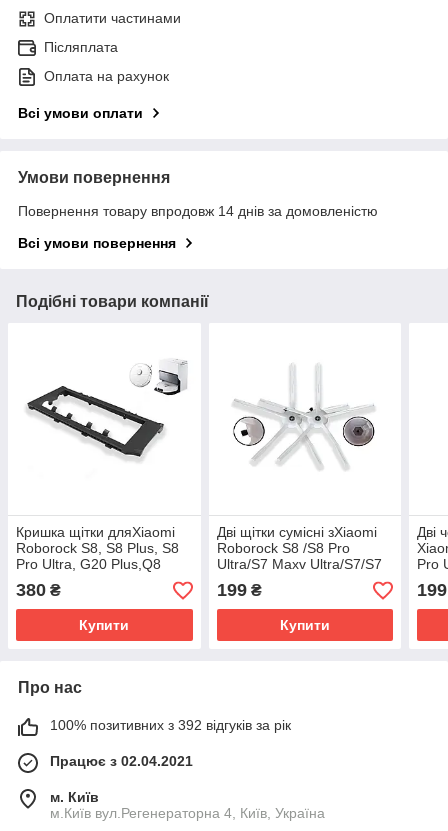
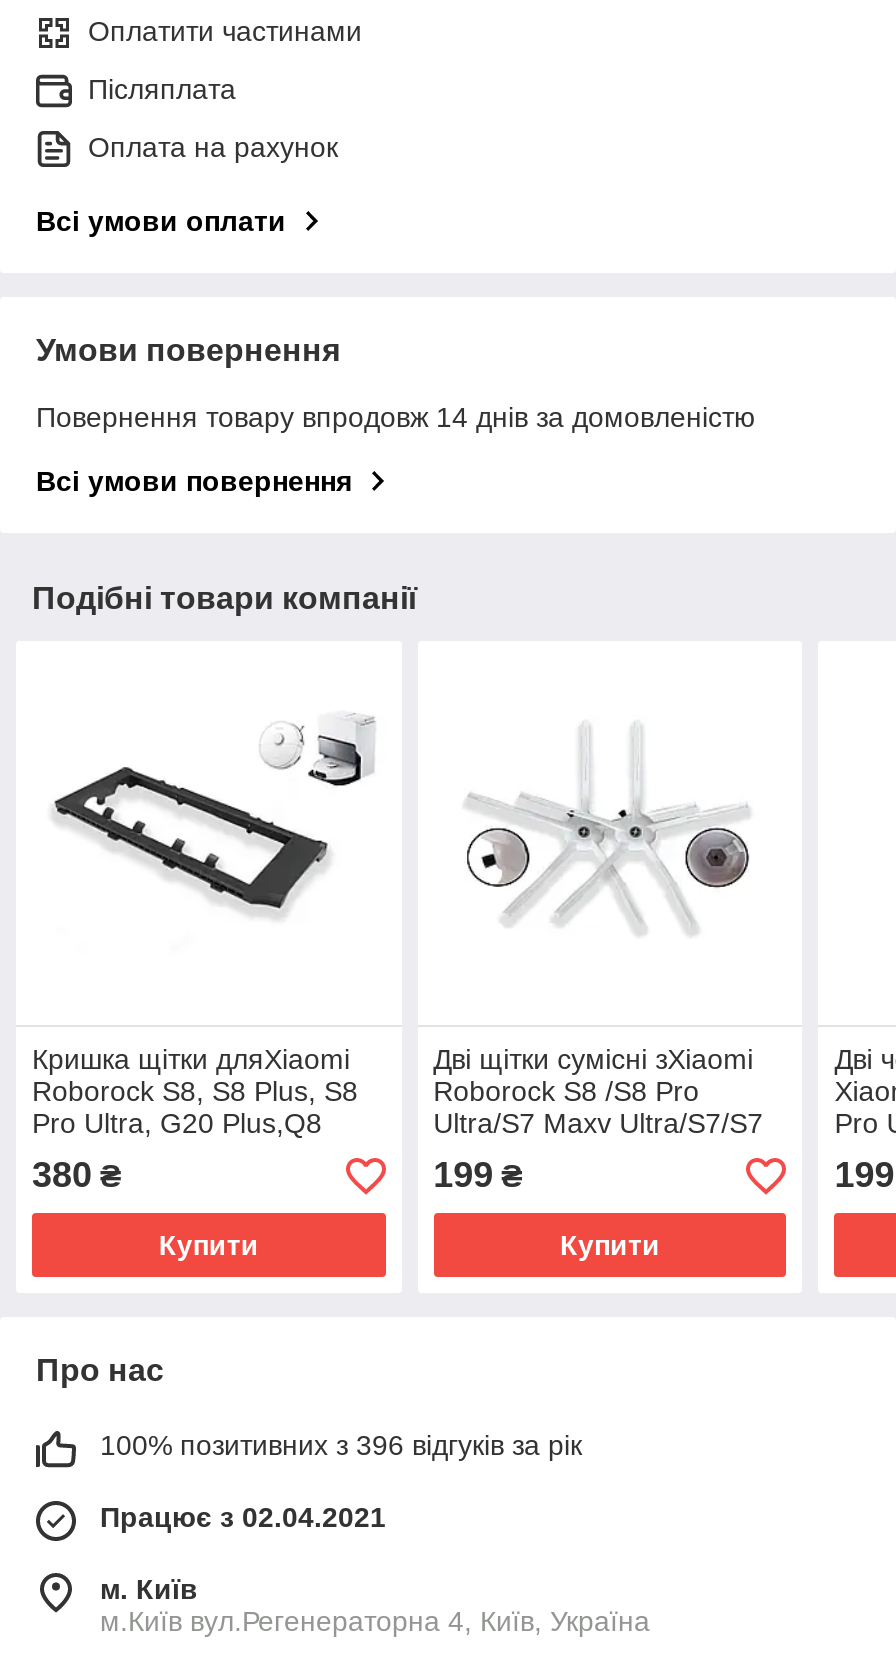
[50,717,291,733] 100% позитивних з 392 відгуків за рік -> [100,1430,582,1462] 100% позитивних з 396 відгуків за рік

